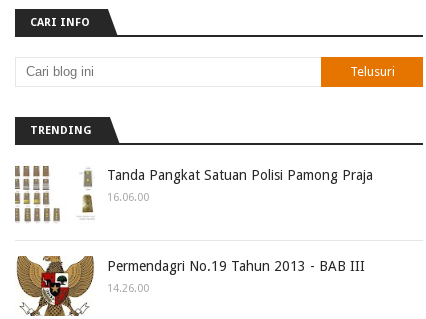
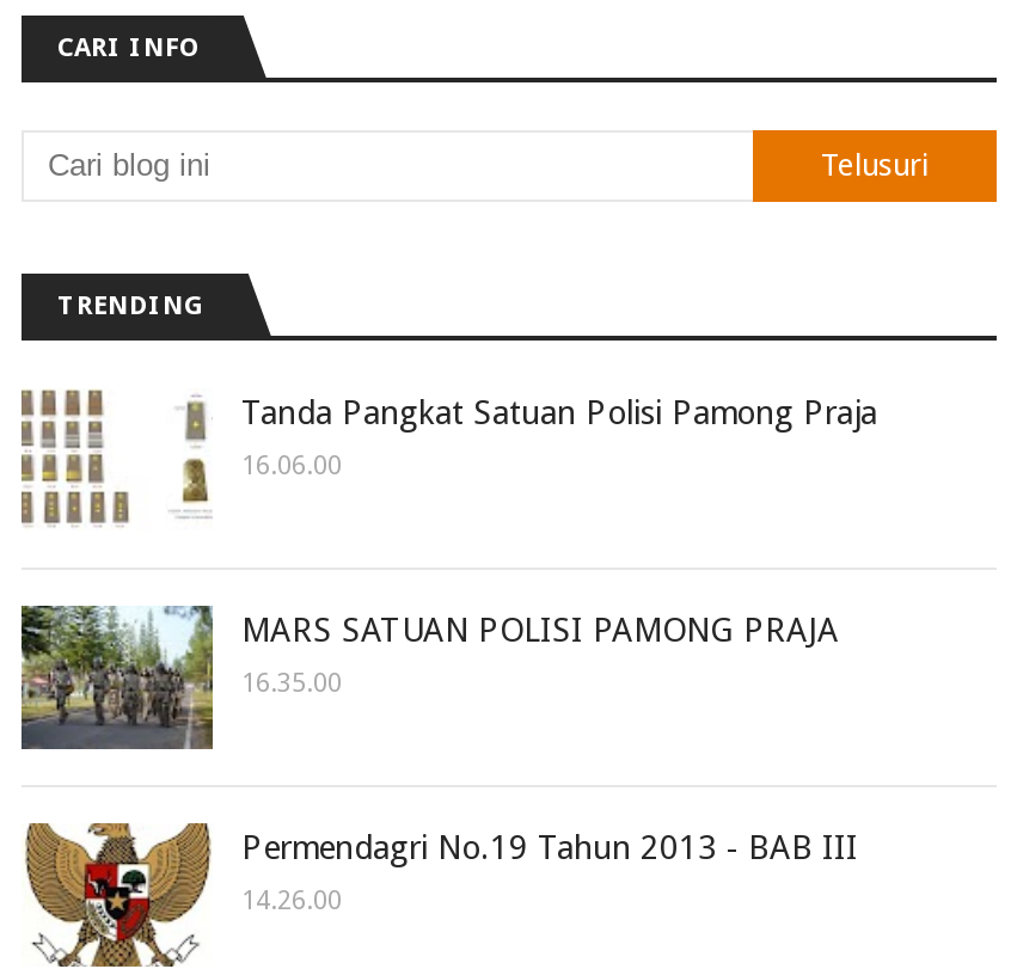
none -> [19,603,839,752] [image] | MARS SATUAN POLISI PAMONG PRAJA | 16.35.00

